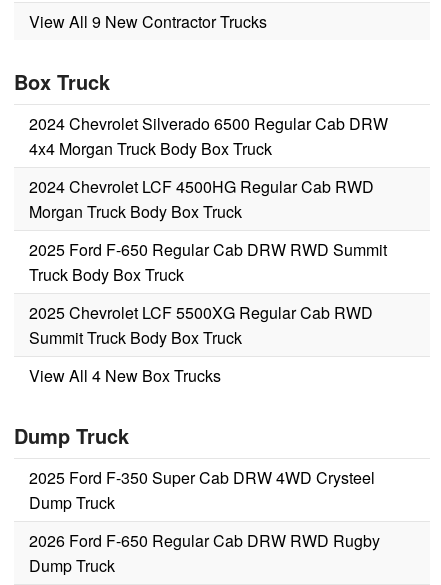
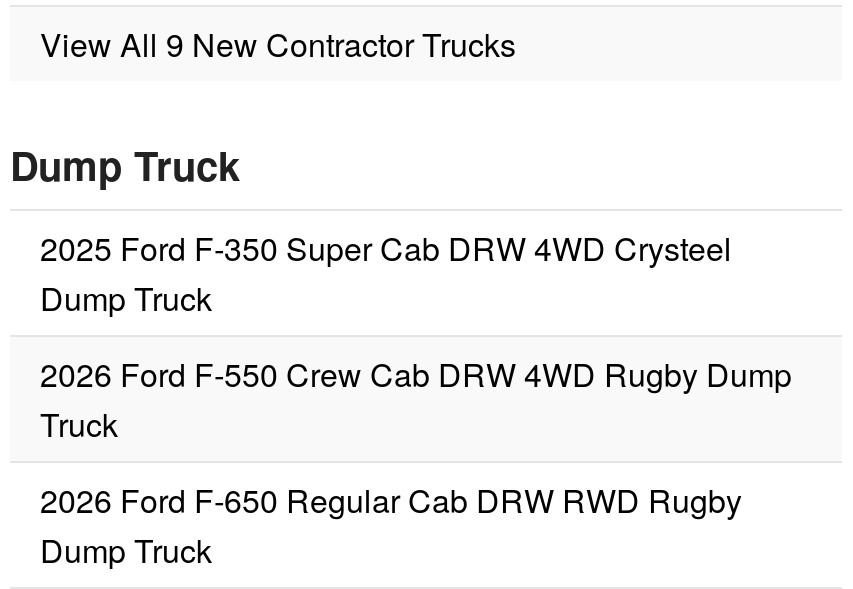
[14,67,388,387] Box Truck | 2024 Chevrolet Silverado 6500 Regular Cab DRW | 4x4 Morgan Truck Body Box Truck | 2024 Chevrolet LCF 4500HG Regular Cab RWD | Morgan Truck Body Box Truck | 2025 Ford F-650 Regular Cab DRW RWD Summit | Truck Body Box Truck | 2025 Chevrolet LCF 5500XG Regular Cab RWD | Summit Truck Body Box Truck | View All 4 New Box Trucks -> none
moved [14,421,375,514] -> [10,135,732,321]: Dump Truck | 2025 Ford F-350 Super Cab DRW 4WD Crysteel | Dump Truck
none -> [40,351,792,447] 2026 Ford F-550 Crew Cab DRW 4WD Rugby Dump | Truck

